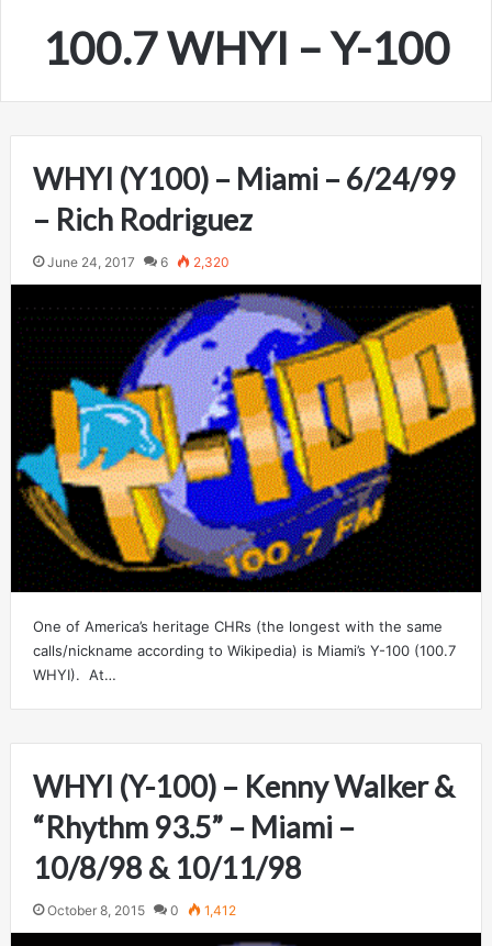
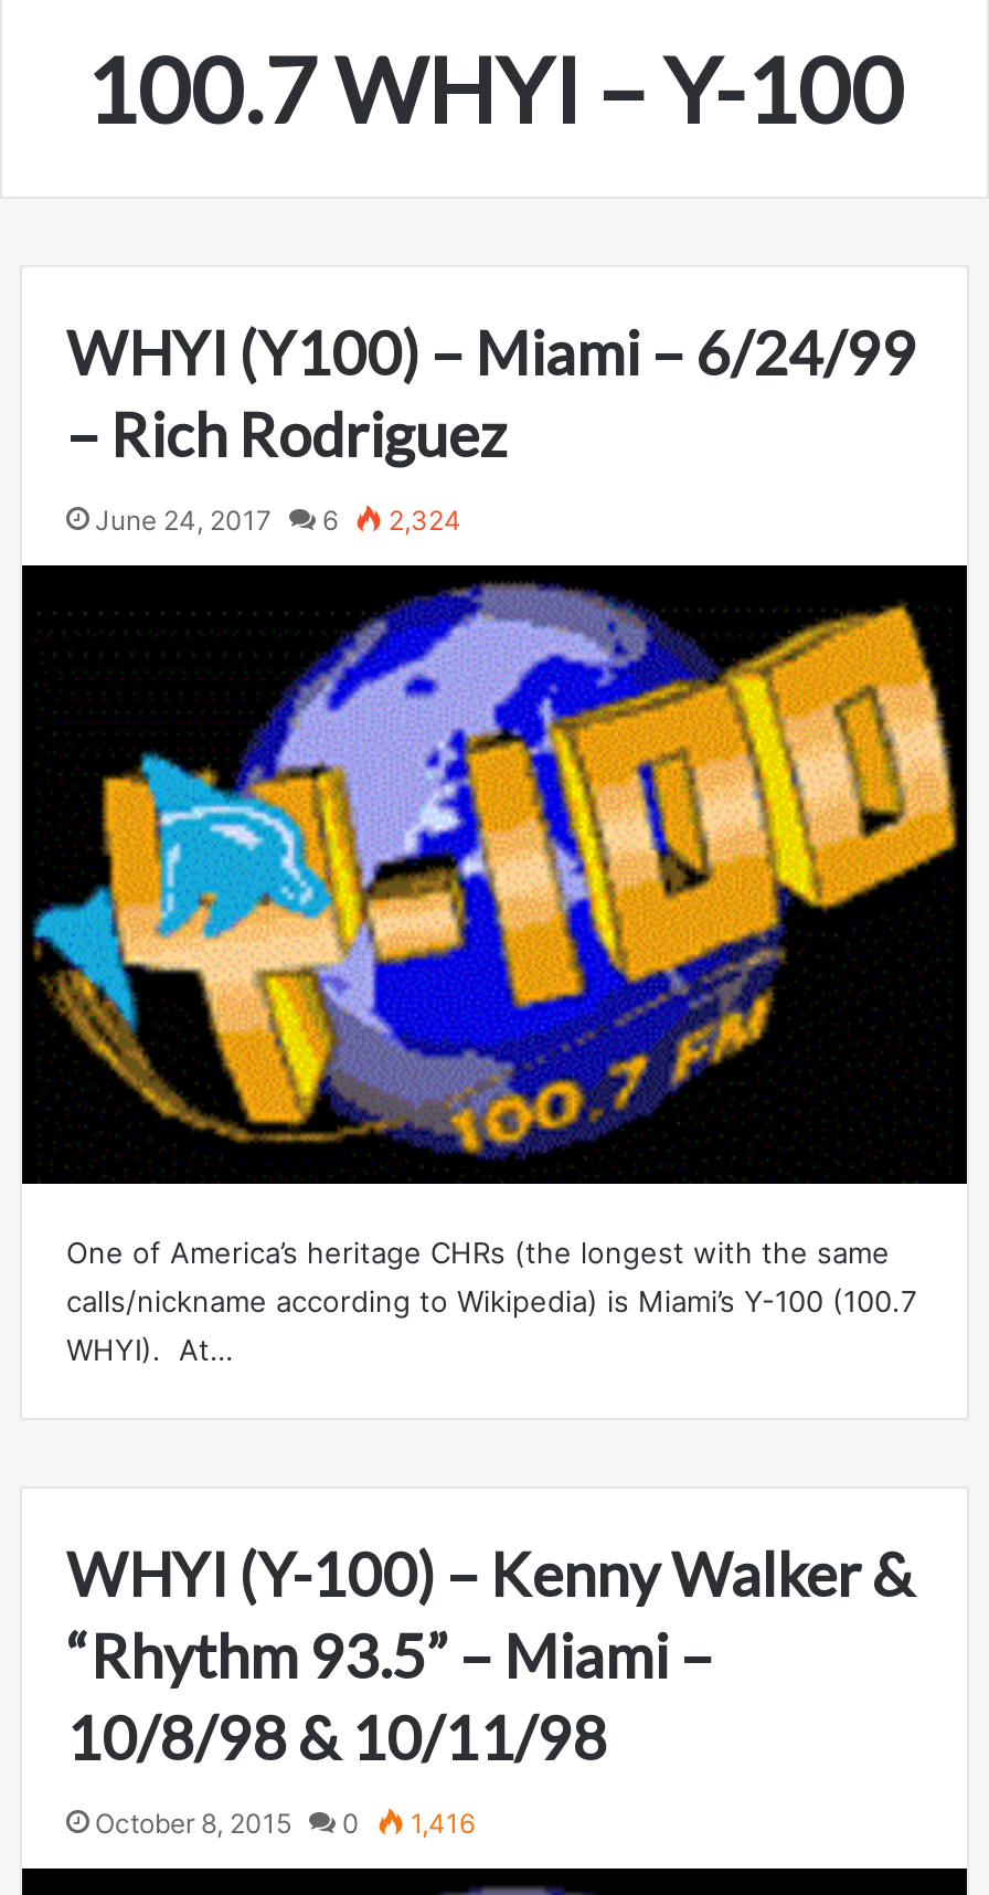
[47,254,230,270] June 24, 2017 6 2,320 -> [95,504,461,537] June 24, 2017 6 2,324
[47,902,236,918] October 8, 2015 0 1,412 -> [95,1806,475,1839] October 8, 2015 0 1,416

